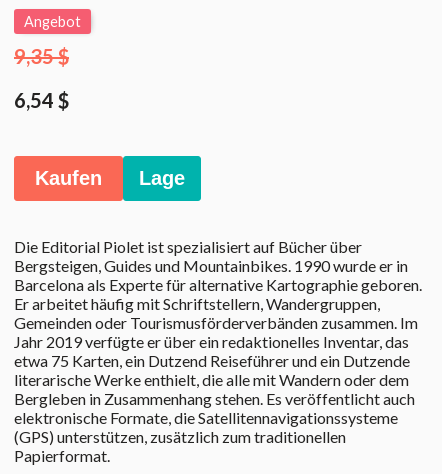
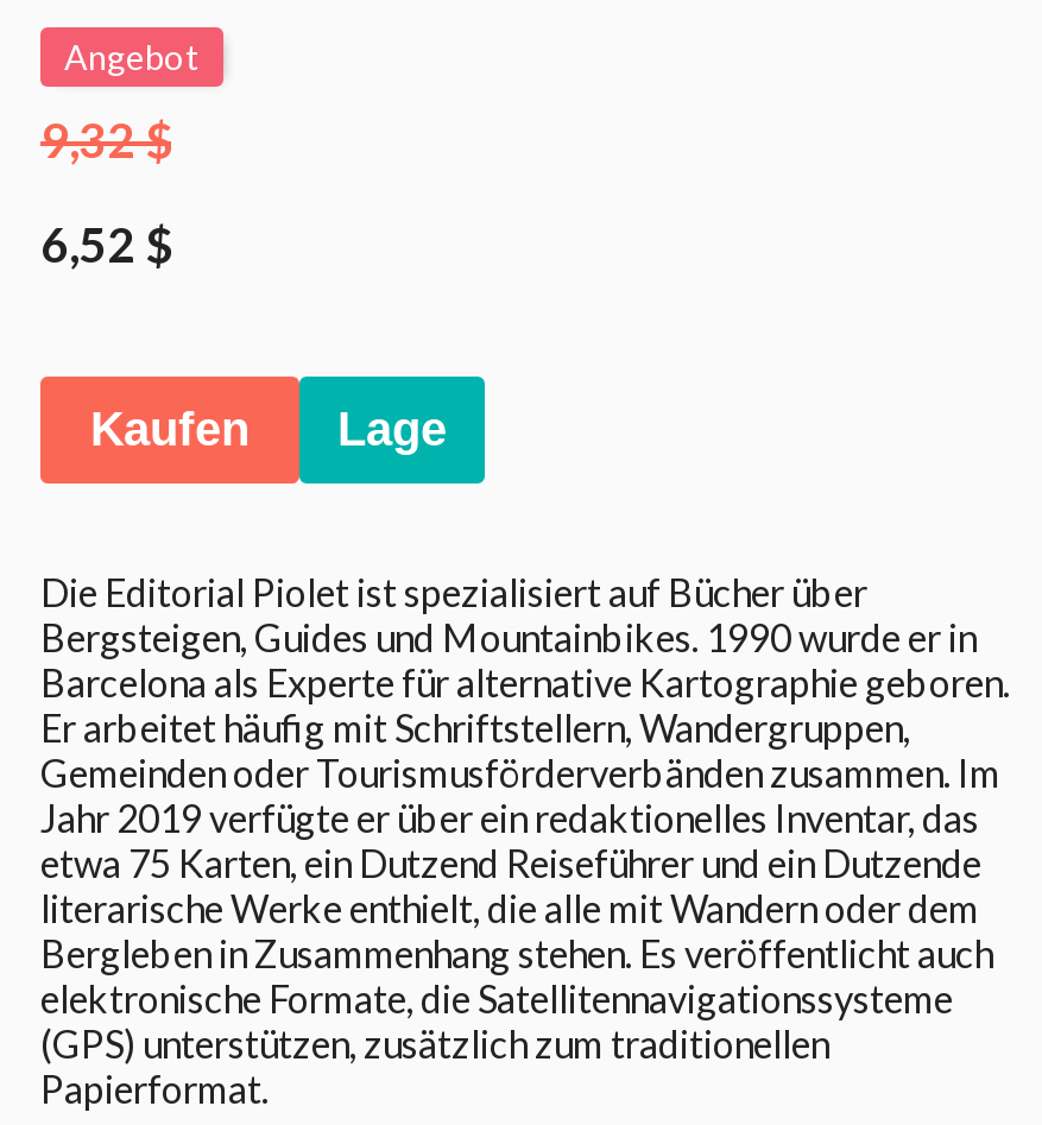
[14,44,69,68] 9,35 $ -> [40,110,171,168] 9,32 $
[14,88,69,112] 6,54 $ -> [40,215,171,272] 6,52 $

